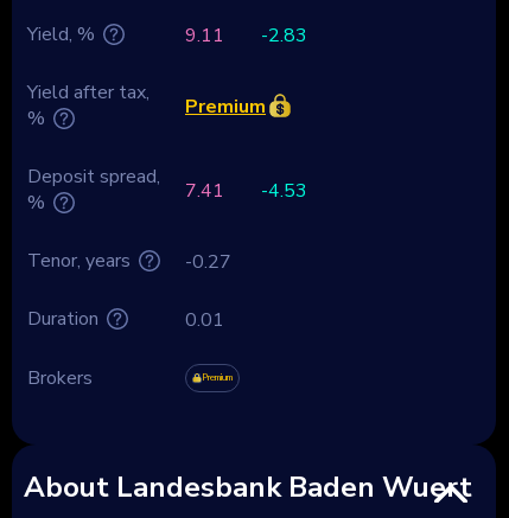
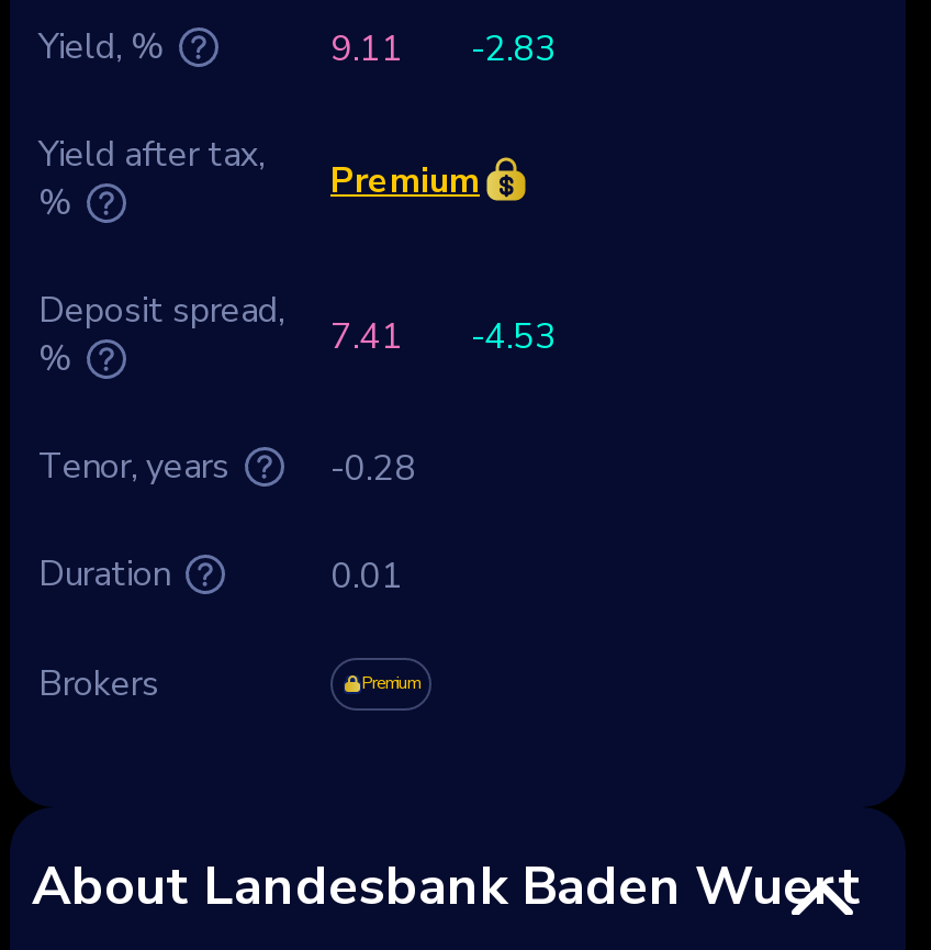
[185,249,231,275] -0.27 -> [330,444,416,493] -0.28

